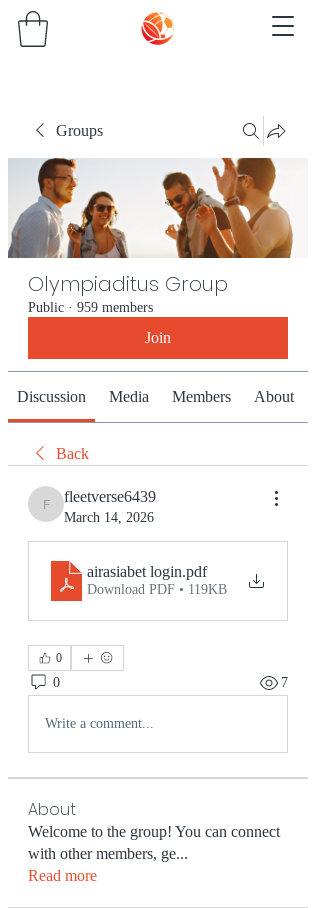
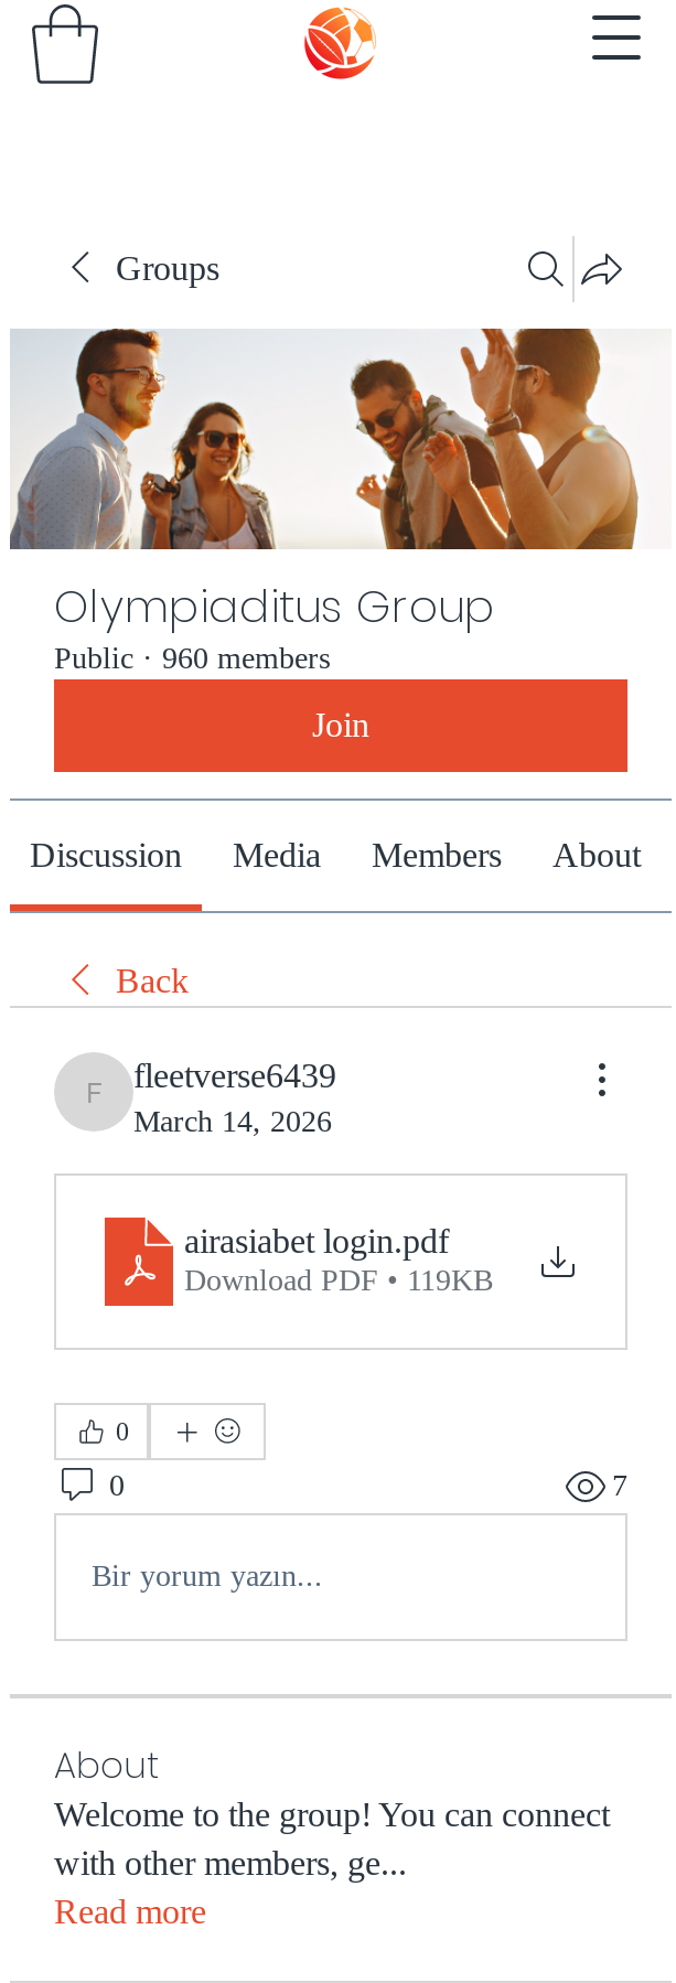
[28,300,153,315] Public · 959 members -> [54,641,330,674] Public · 960 members
[45,716,154,731] Write a comment... -> [92,1560,323,1593] Bir yorum yazın...

